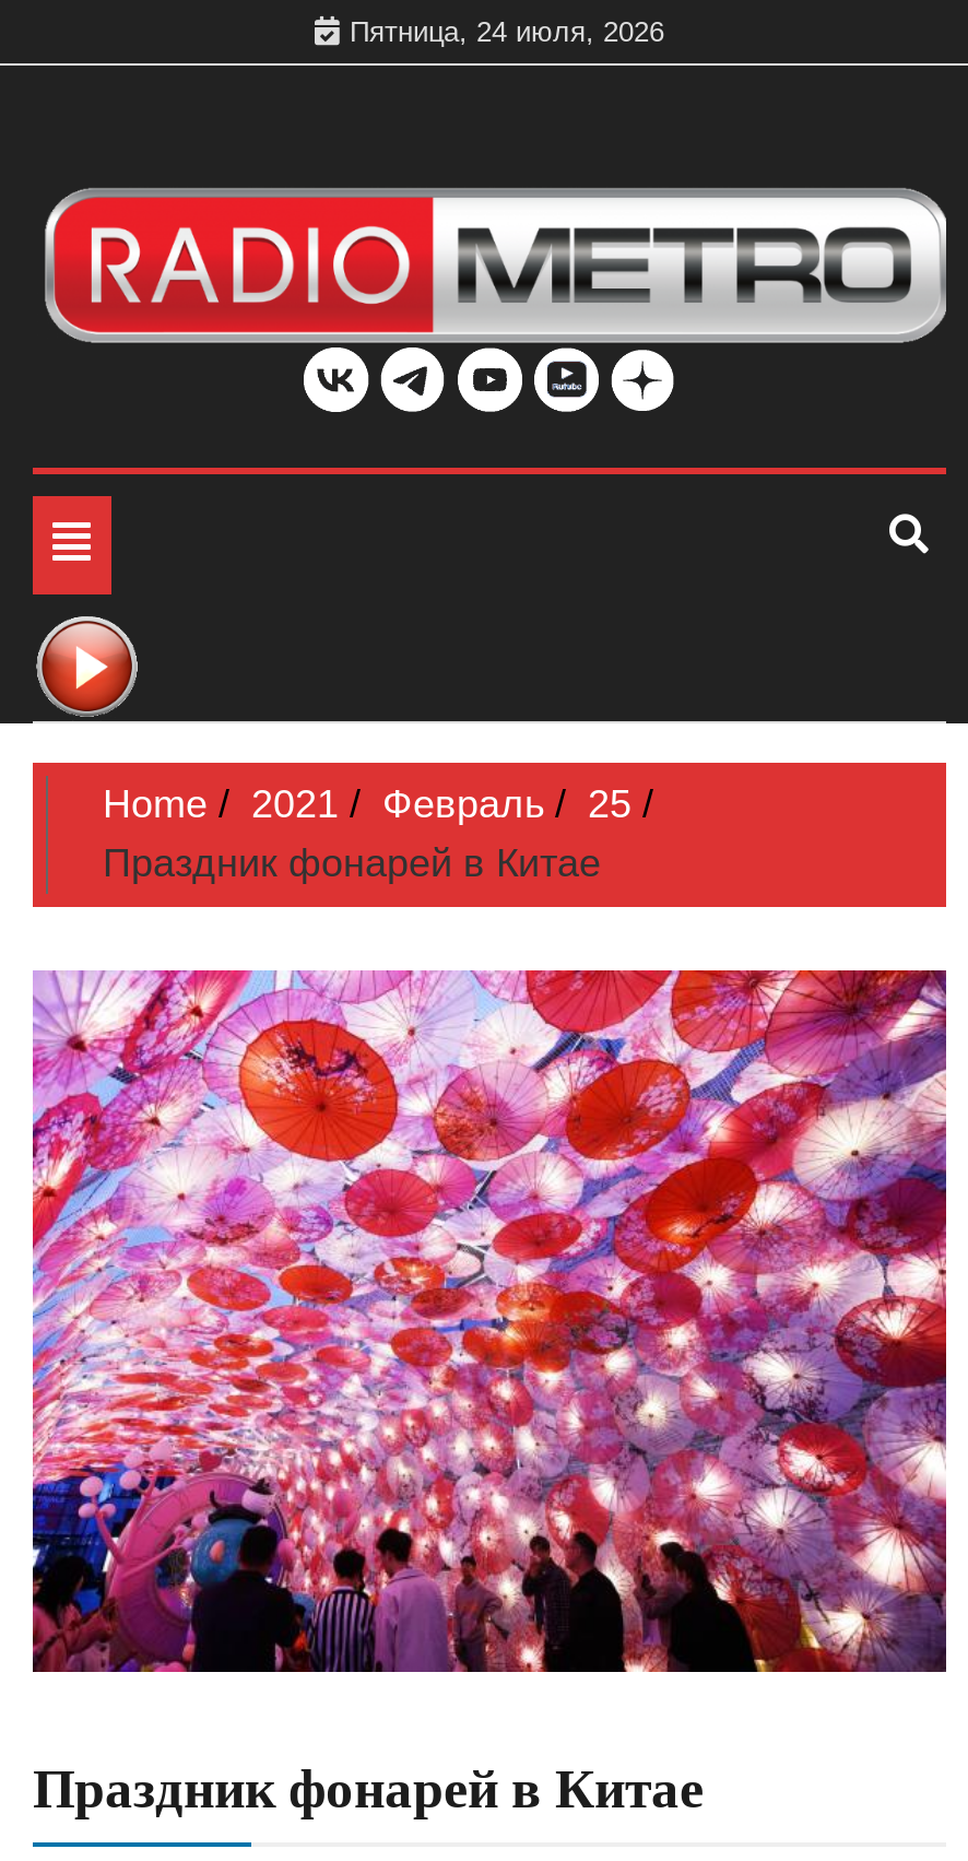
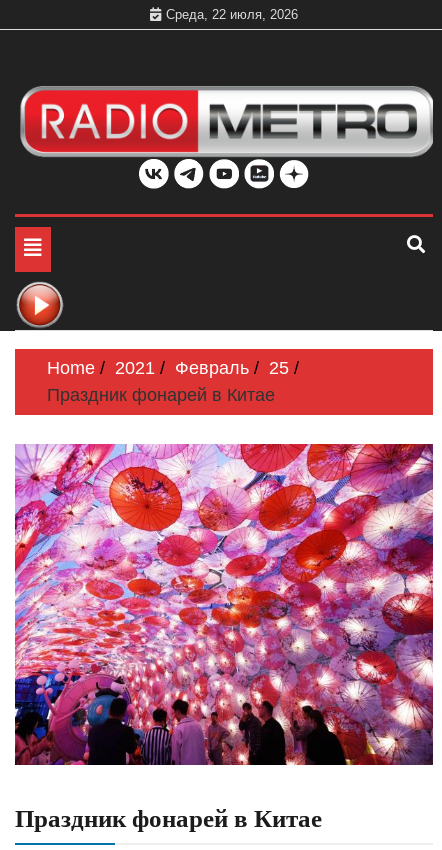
[350,15,664,48] Пятница, 24 июля, 2026 -> [166,7,298,22] Среда, 22 июля, 2026

